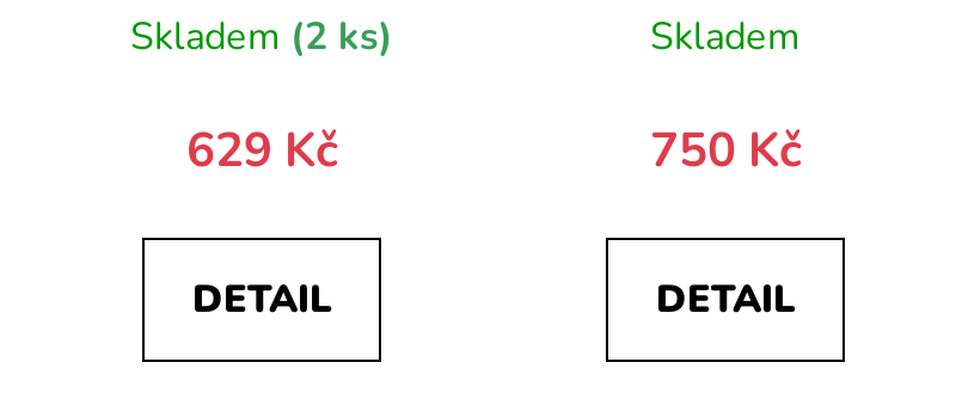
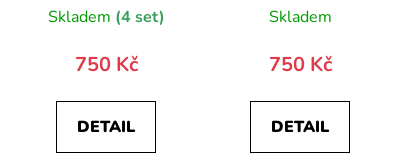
[130,12,393,65] Skladem (2 ks) -> [47,6,164,28] Skladem (4 set)
[186,119,337,184] 629 Kč -> [74,51,137,78] 750 Kč

